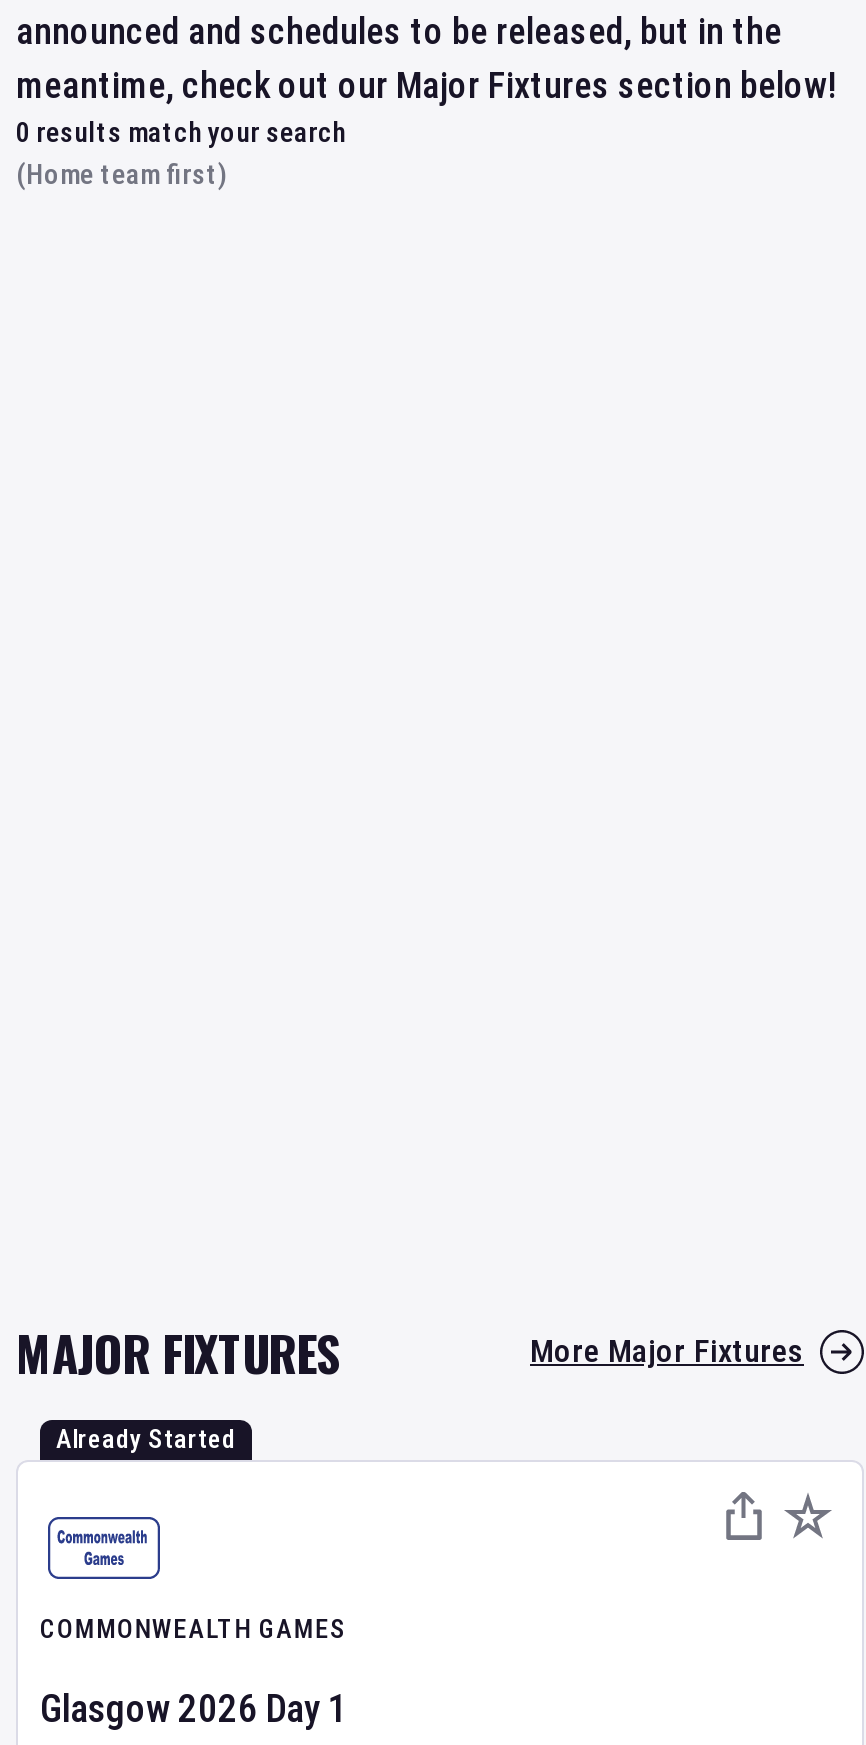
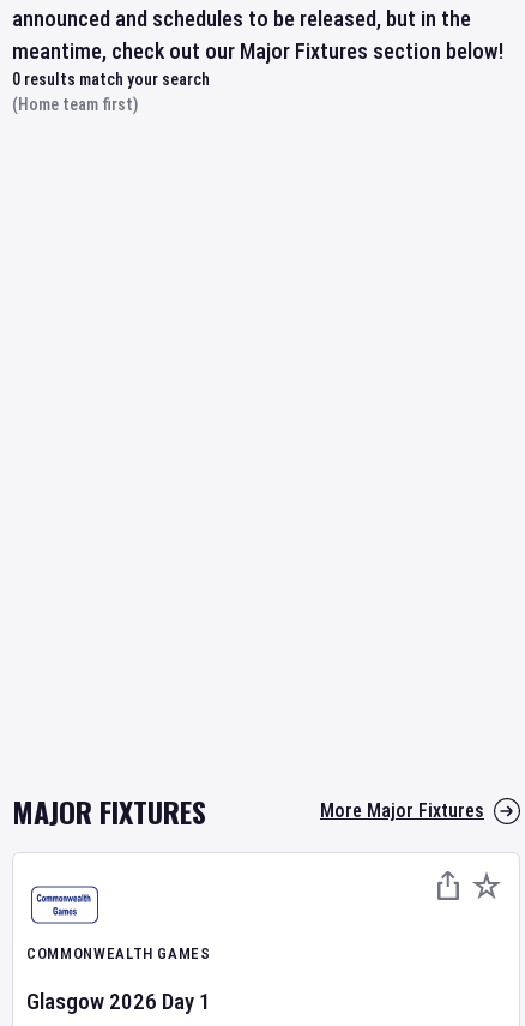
[56,1424,236,1454] Already Started -> none

